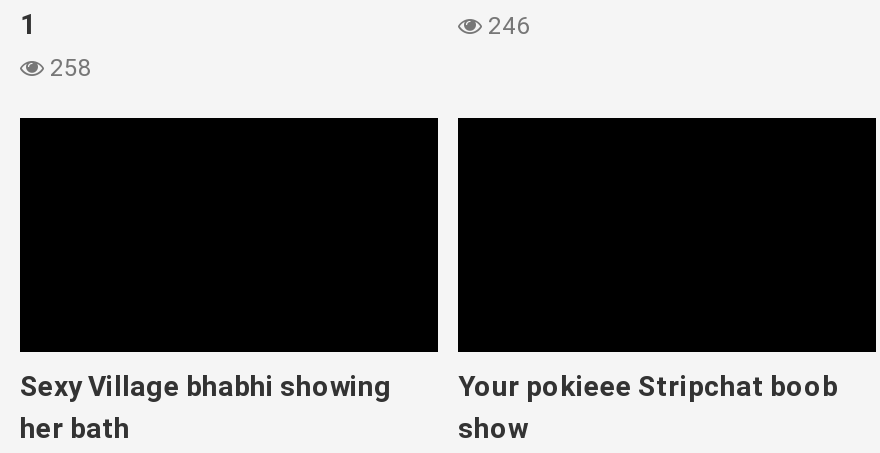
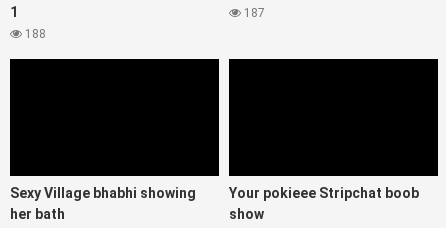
[482,13,530,41] 246 -> [241,6,265,20] 187
[44,55,92,83] 258 -> [22,27,46,41] 188

